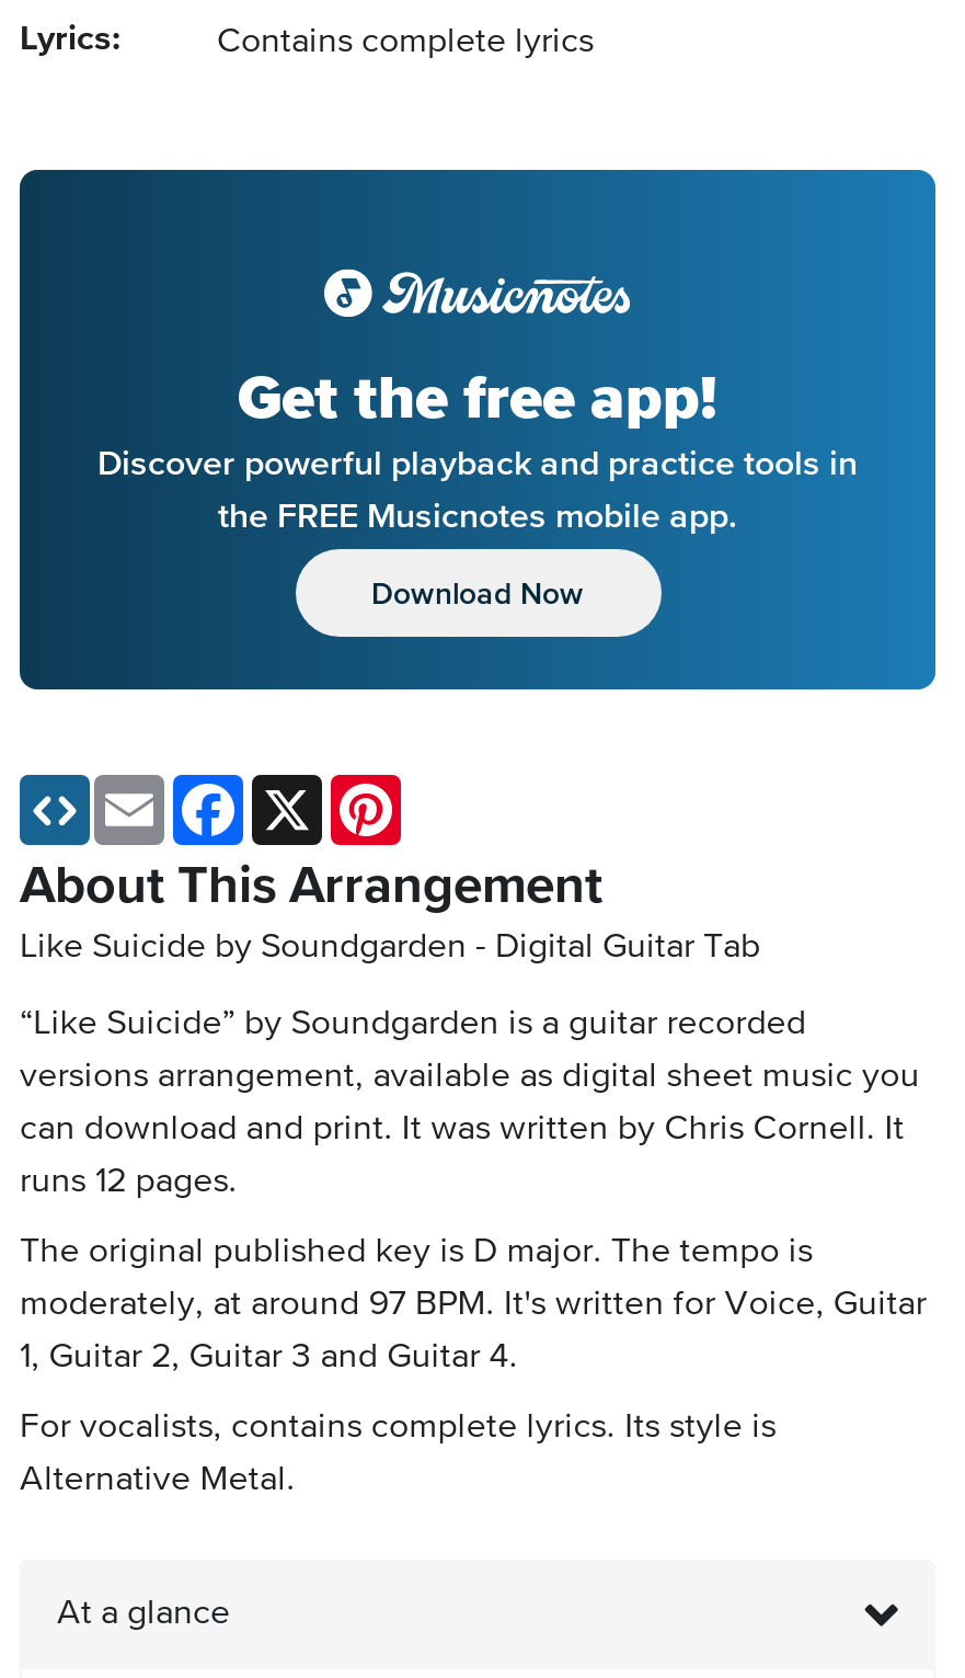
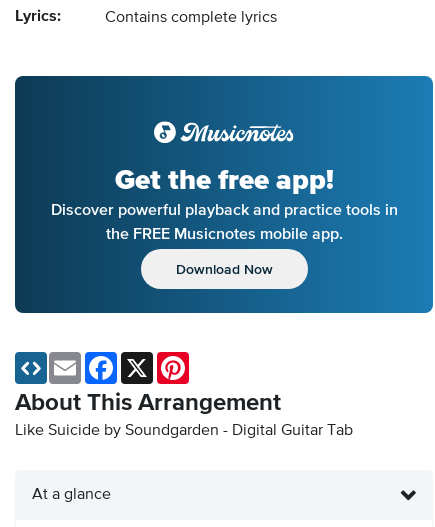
[20,1008,927,1499] “Like Suicide” by Soundgarden is a guitar recorded | versions arrangement, available as digital sheet music you | can download and print. It was written by Chris Cornell. It | runs 12 pages. | The original published key is D major. The tempo is | moderately, at around 97 BPM. It's written for Voice, Guitar | 1, Guitar 2, Guitar 3 and Guitar 4. | For vocalists, contains complete lyrics. Its style is | Alternative Metal. -> none

